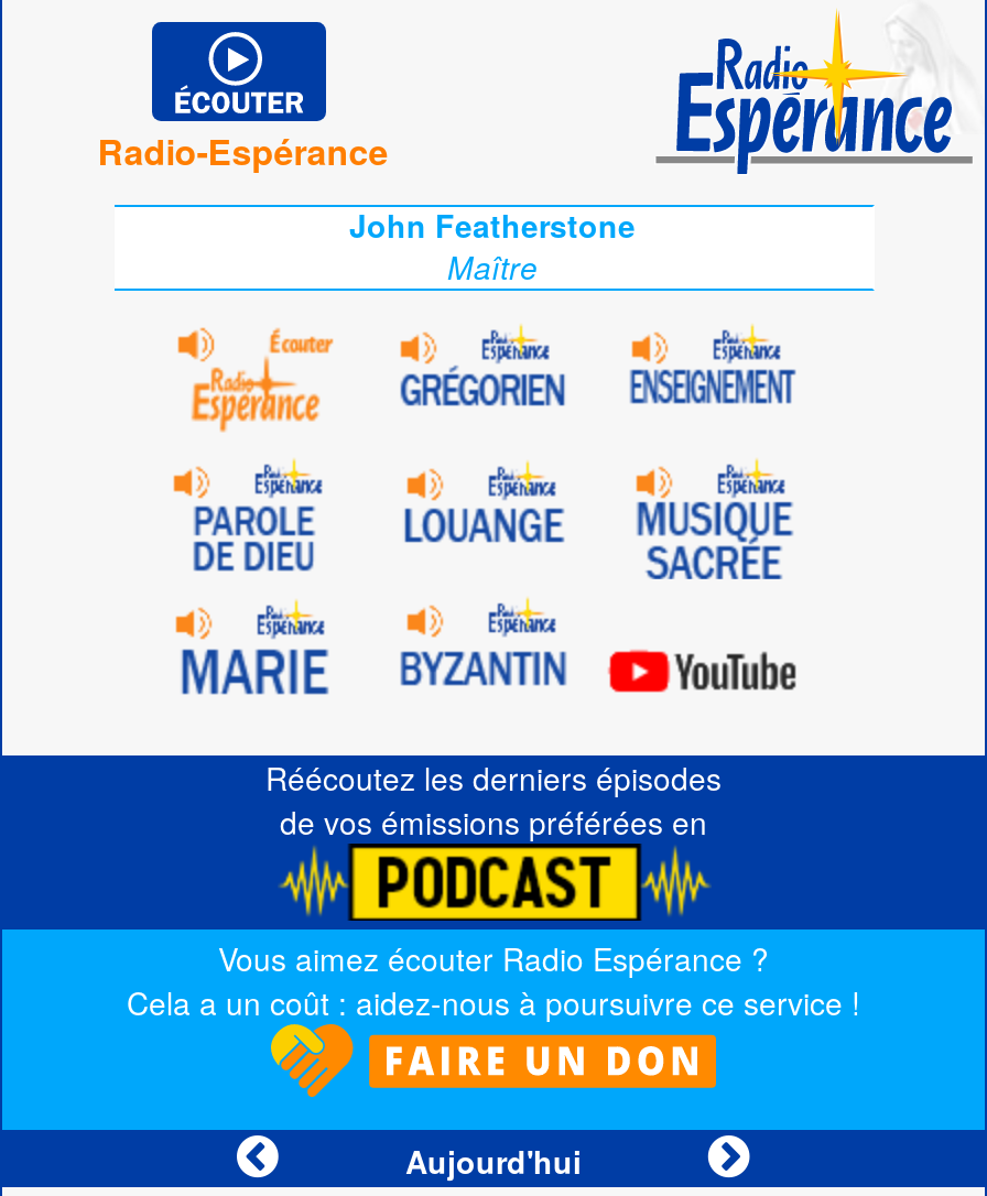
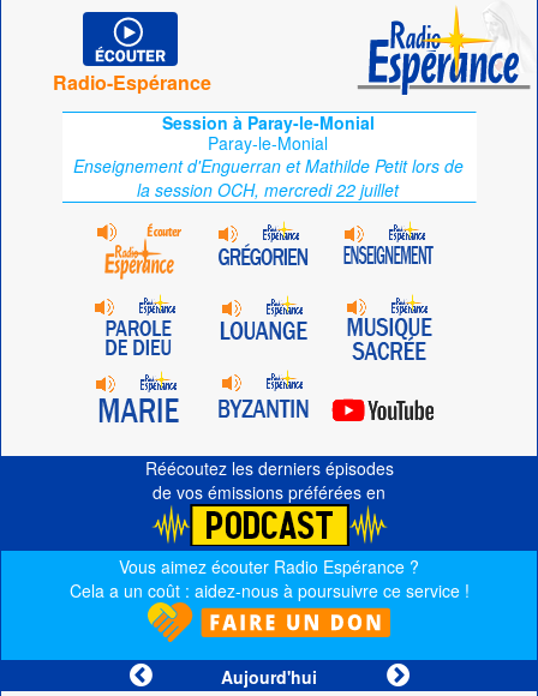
[349,203,636,289] John Featherstone | Maître -> [73,110,464,202] Session à Paray-le-Monial | Paray-le-Monial | Enseignement d'Enguerran et Mathilde Petit lors de | la session OCH, mercredi 22 juillet

